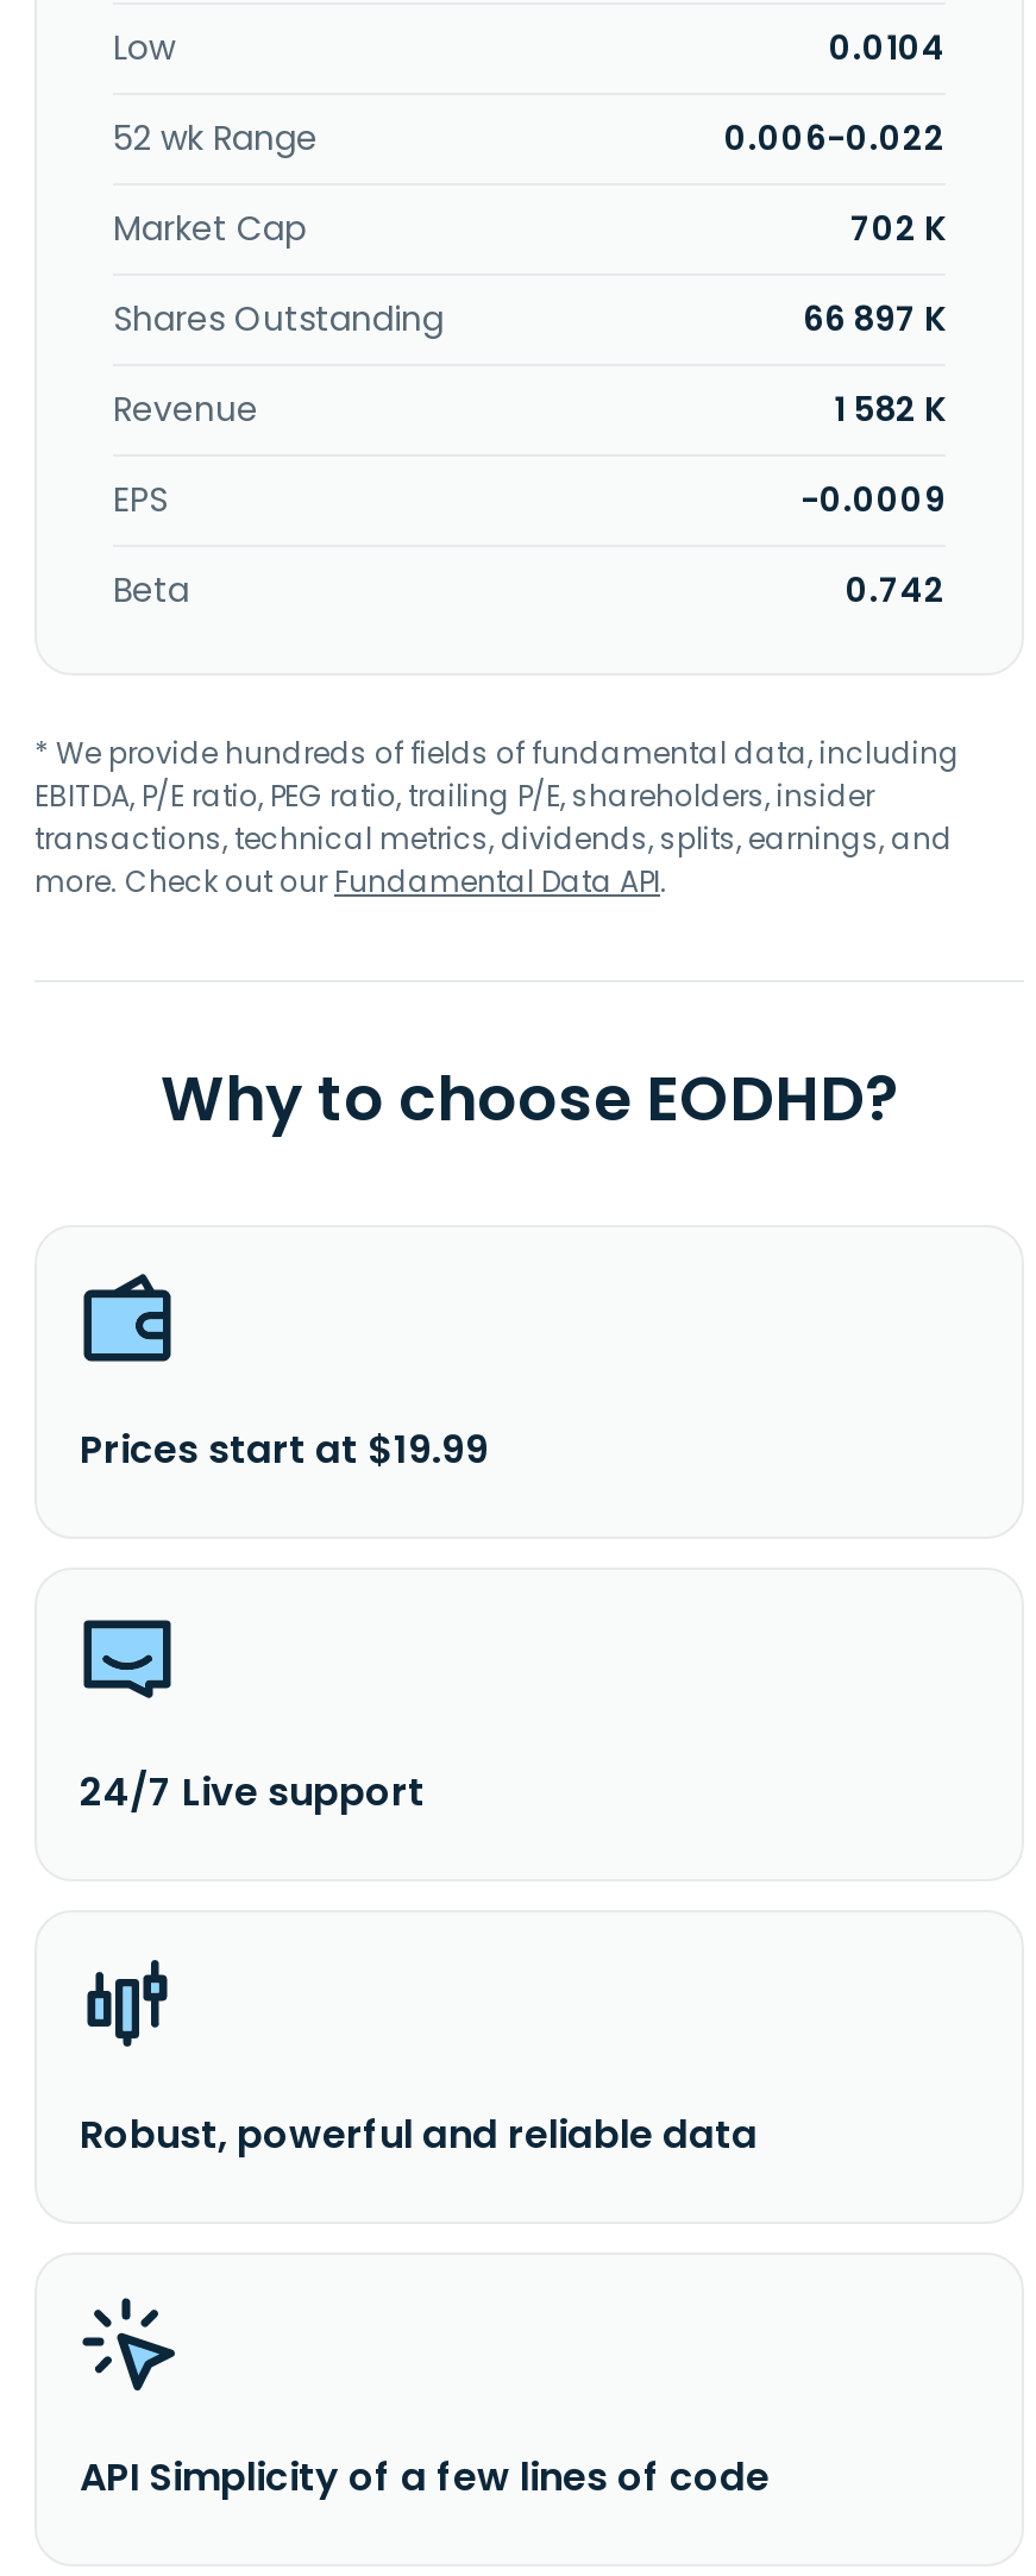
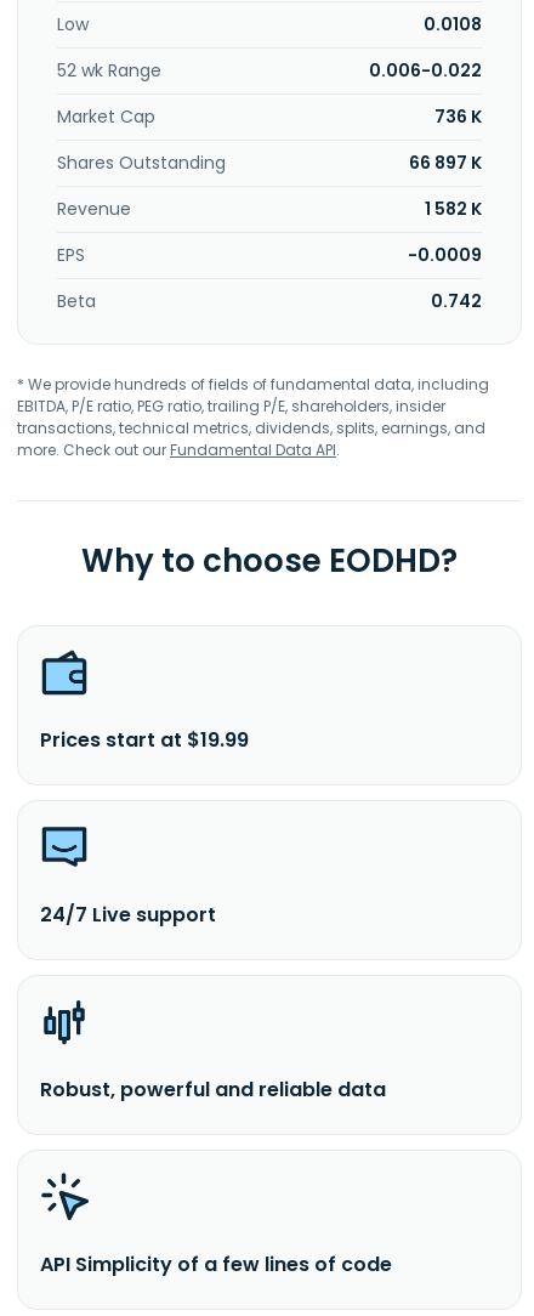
[829,24,946,71] 0.0104 -> [424,12,482,36] 0.0108
[850,205,946,252] 702 K -> [434,104,482,129] 736 K

